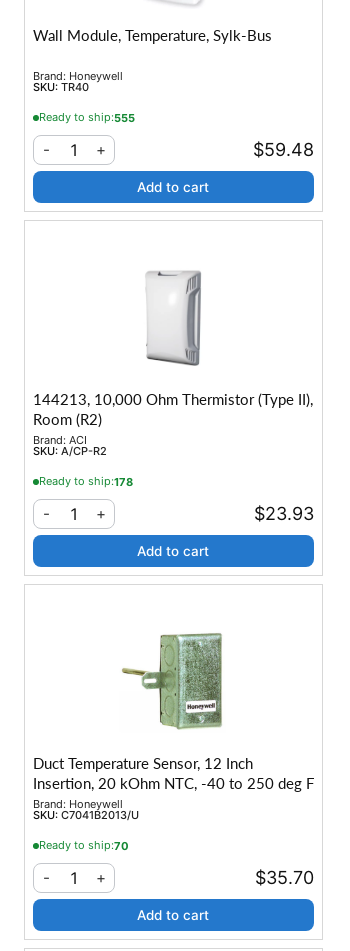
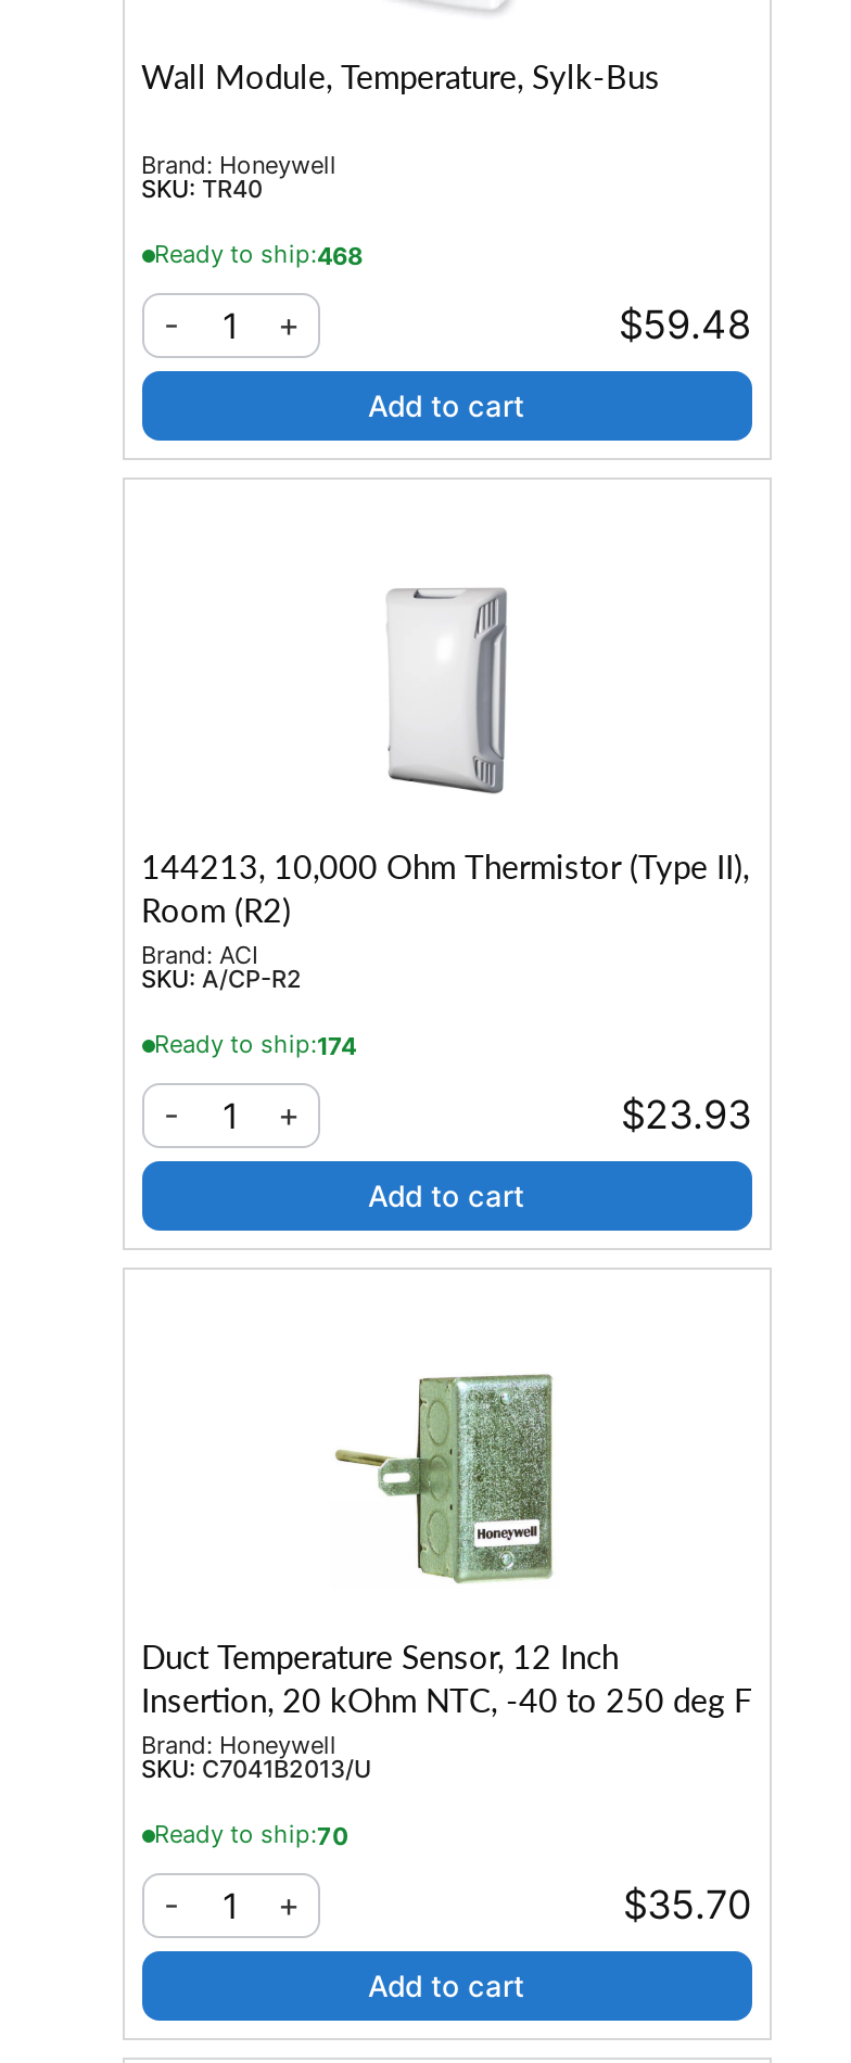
[38,110,134,125] Ready to ship:555 -> [154,240,363,271] Ready to ship:468
[38,474,132,489] Ready to ship:178 -> [154,1030,356,1061] Ready to ship:174

